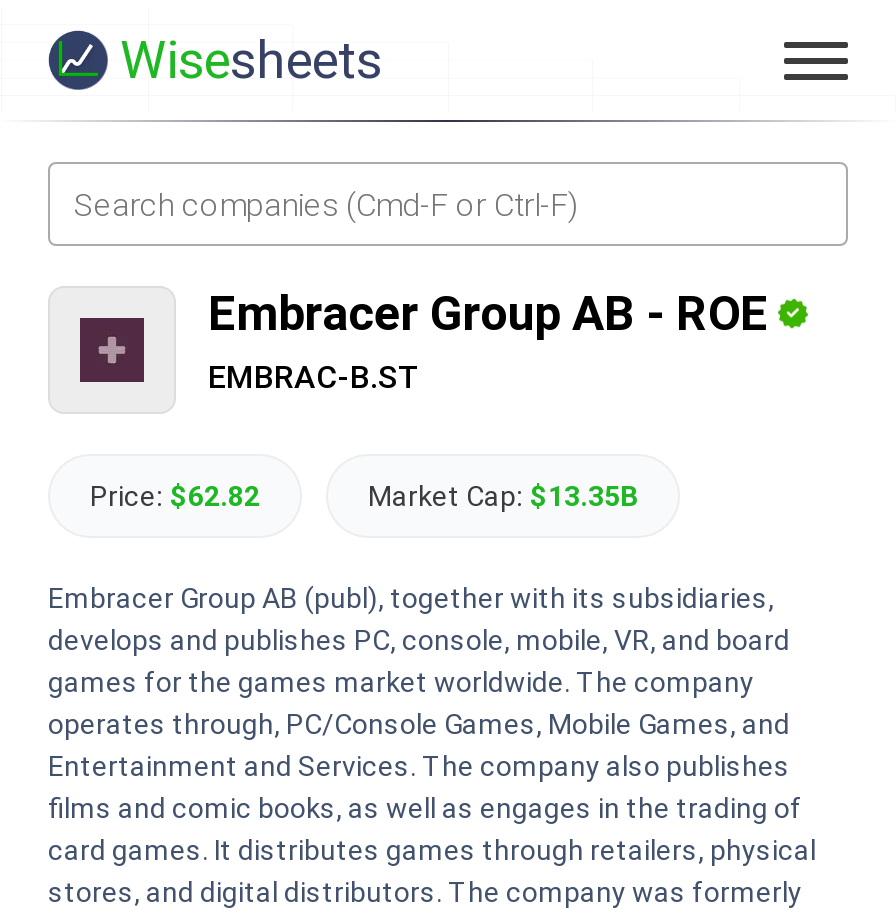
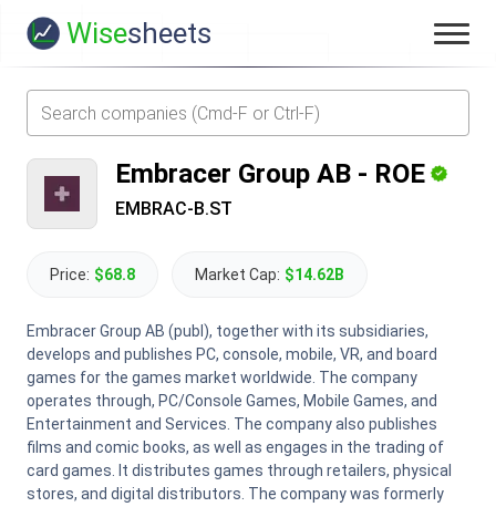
[90,480,260,512] Price: $62.82 -> [50,266,135,283] Price: $68.8
[368,480,638,512] Market Cap: $13.35B -> [195,266,344,283] Market Cap: $14.62B

